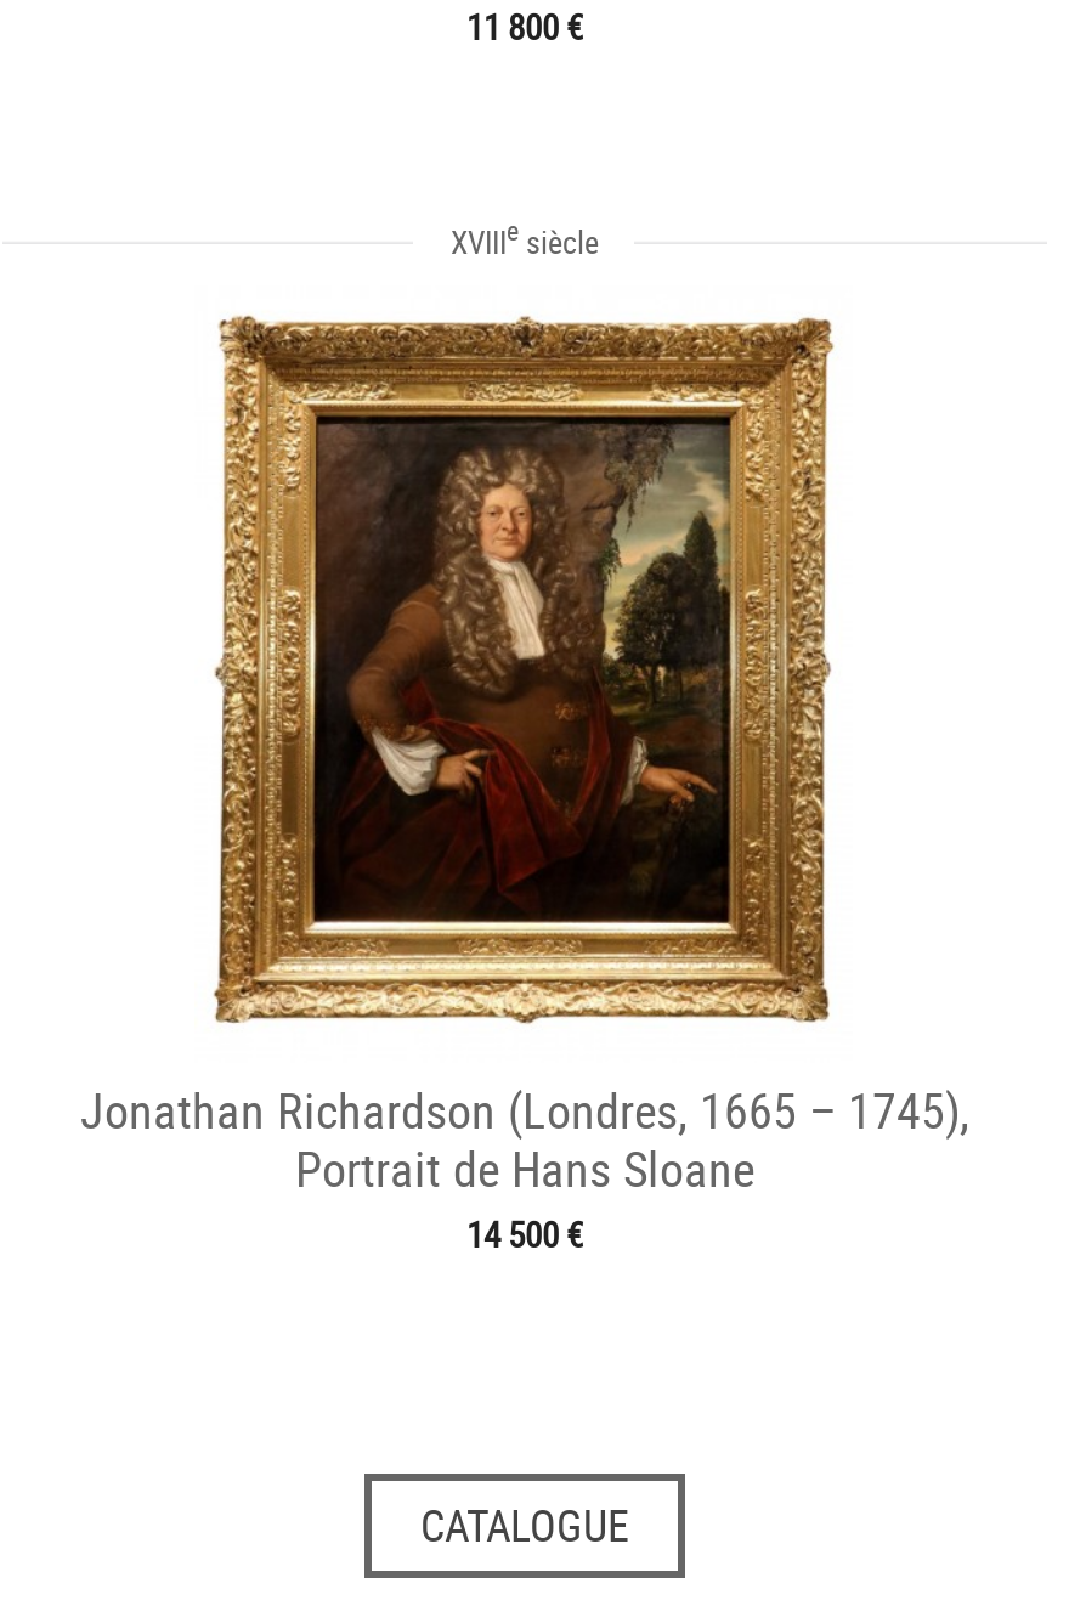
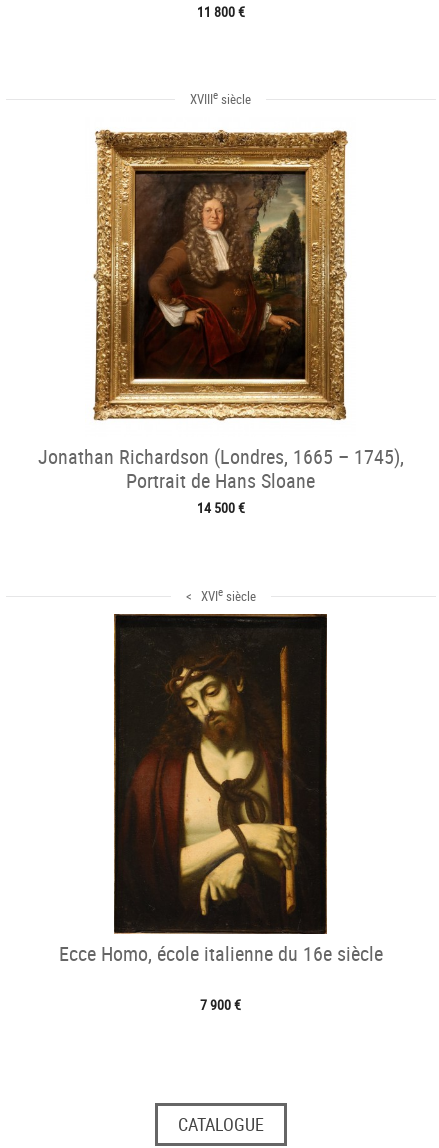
none -> [59,613,383,1014] [image] | Ecce Homo, école italienne du 16e siècle | 7 900 €
none -> [186,584,256,605] < XVIe siècle

